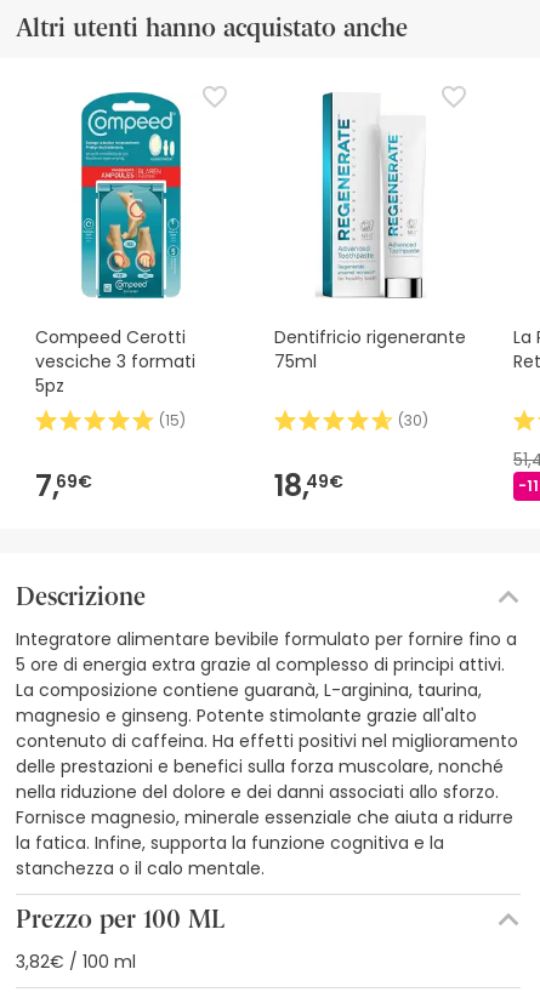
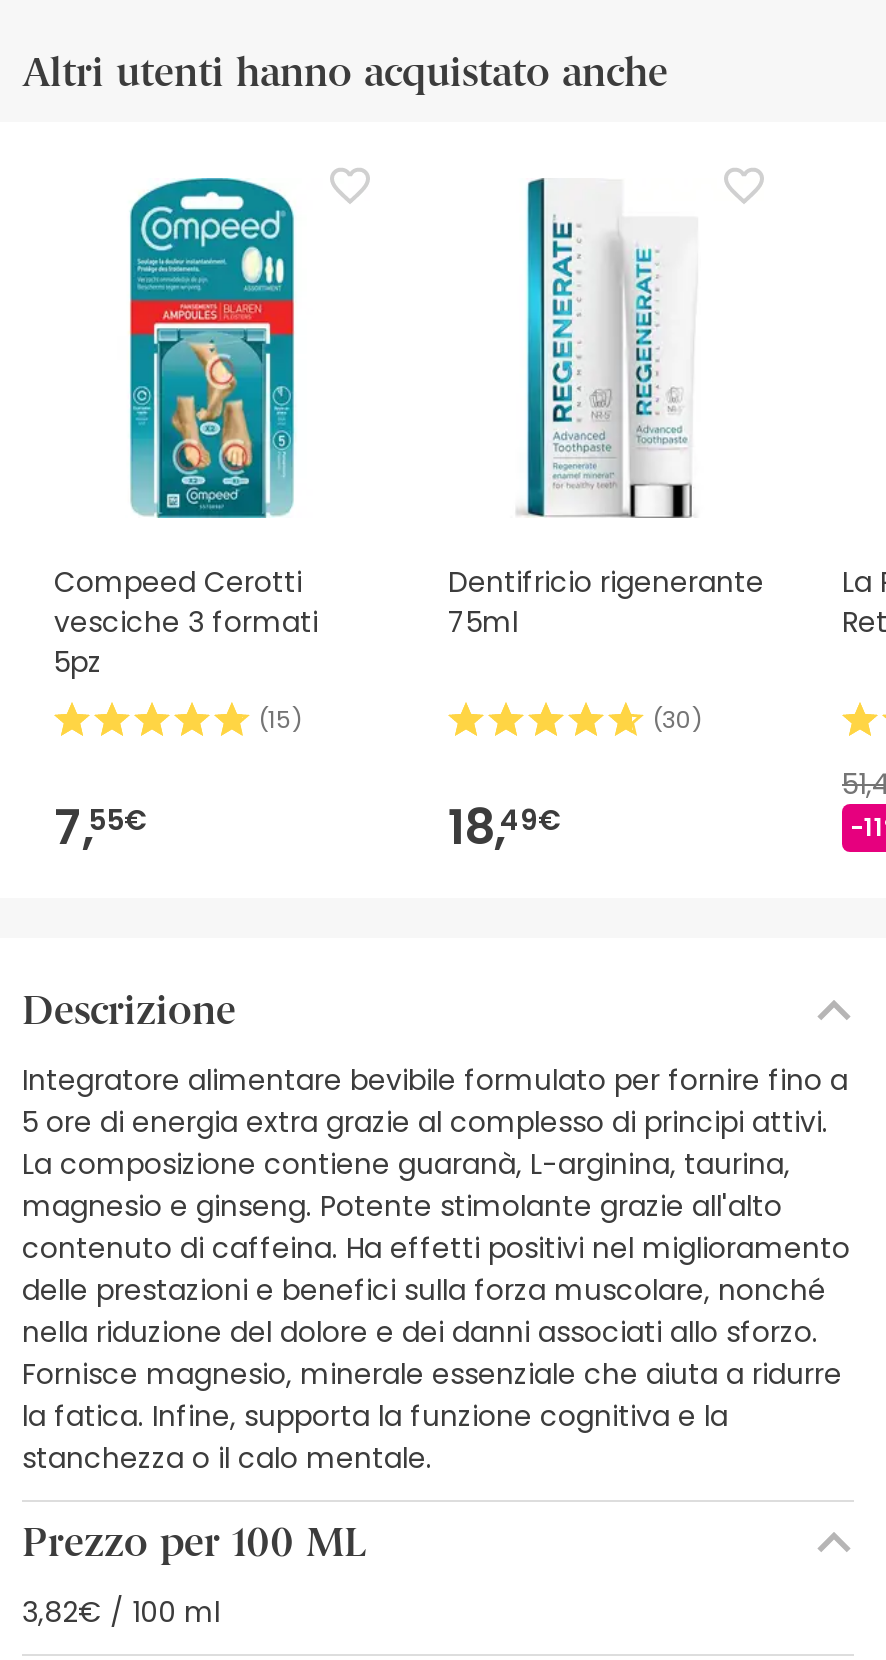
[35,466,92,506] 7, 69€ -> [54,795,148,861] 7, 55€

